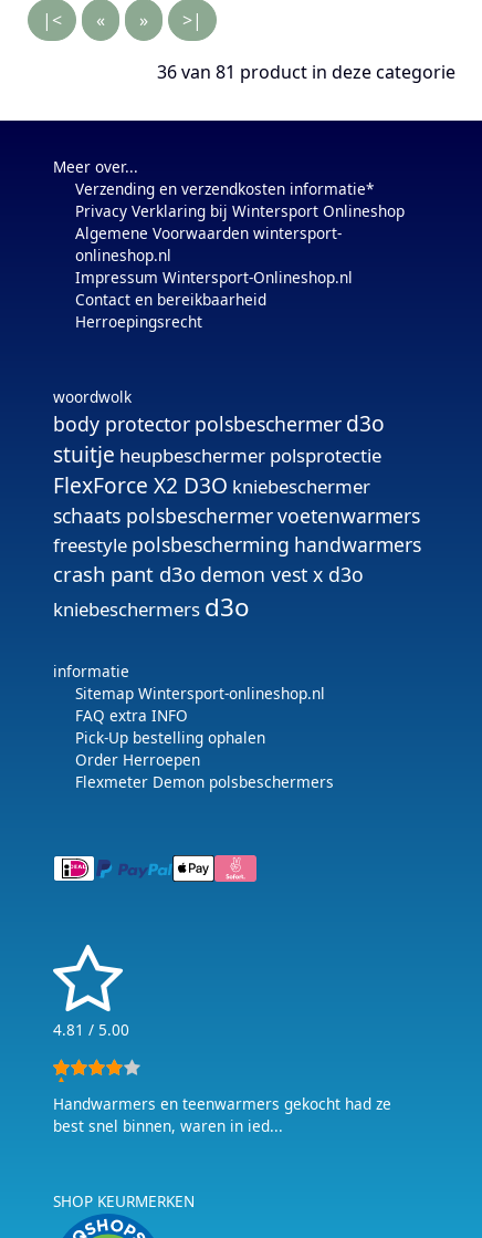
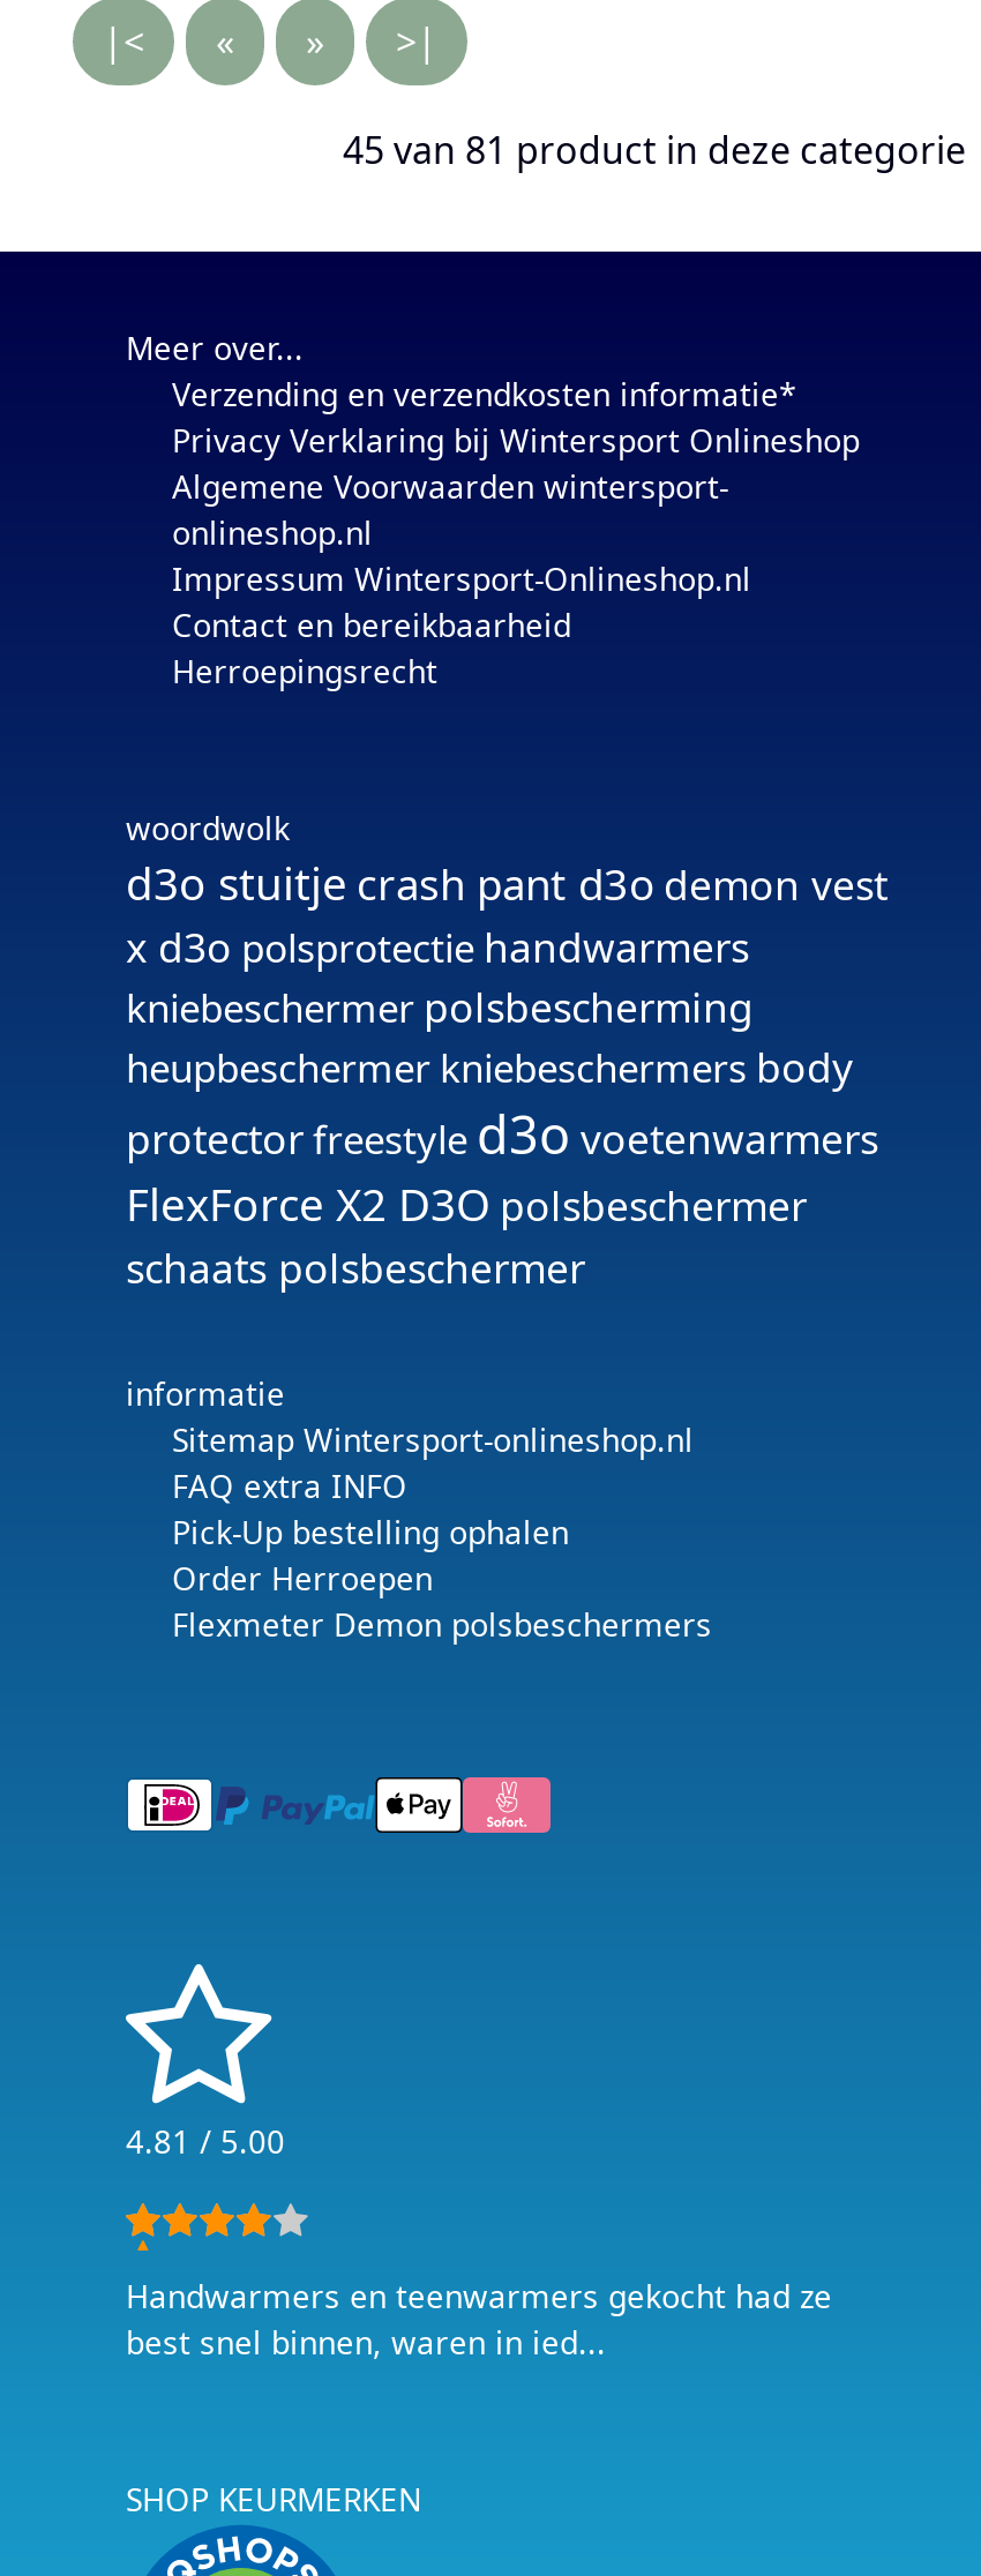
[157,60,455,84] 36 van 81 product in deze categorie -> [343,125,966,176] 45 van 81 product in deze categorie
[53,408,421,624] body protector polsbeschermer d3o | stuitje heupbeschermer polsprotectie | FlexForce X2 D3O kniebeschermer | schaats polsbeschermer voetenwarmers | freestyle polsbescherming handwarmers | crash pant d3o demon vest x d3o | kniebeschermers d3o -> [126,852,888,1295] d3o stuitje crash pant d3o demon vest | x d3o polsprotectie handwarmers | kniebeschermer polsbescherming | heupbeschermer kniebeschermers body | protector freestyle d3o voetenwarmers | FlexForce X2 D3O polsbeschermer | schaats polsbeschermer

